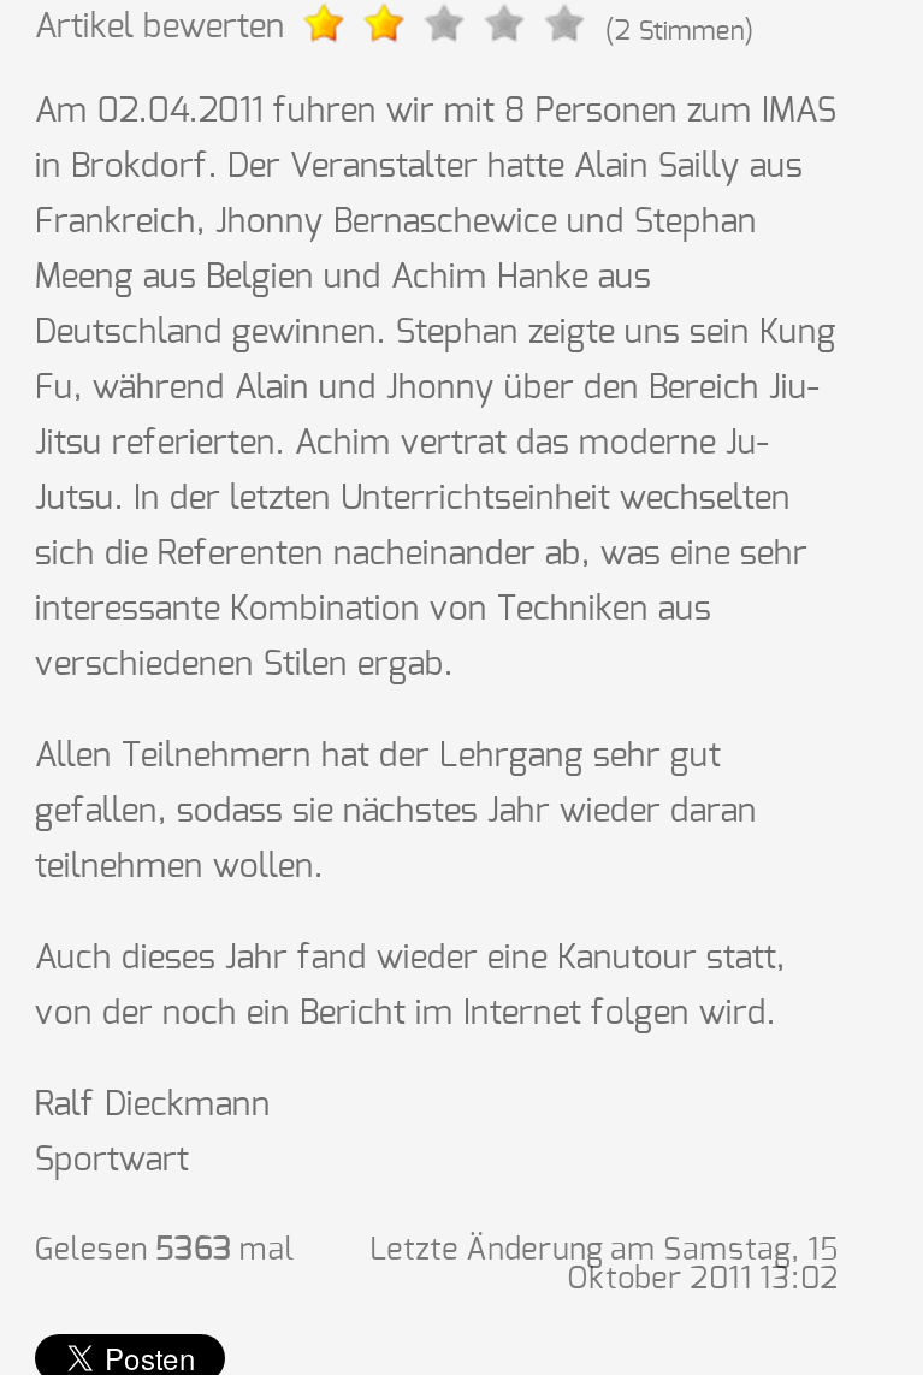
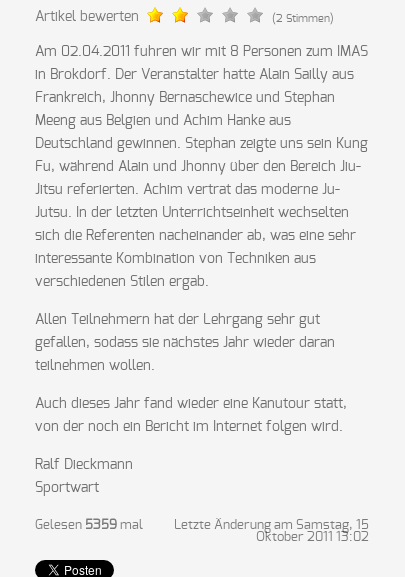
[34,1235,294,1267] Gelesen 5363 mal -> [35,519,143,532] Gelesen 5359 mal

